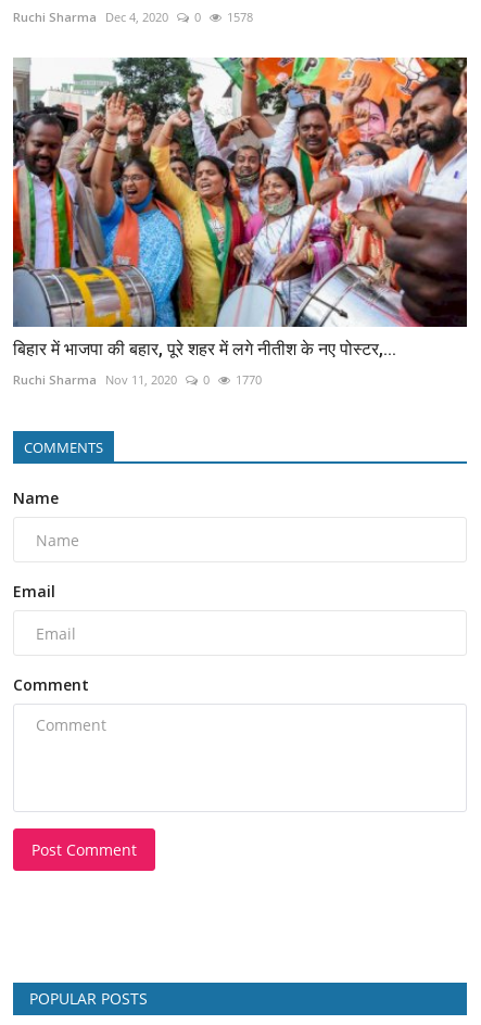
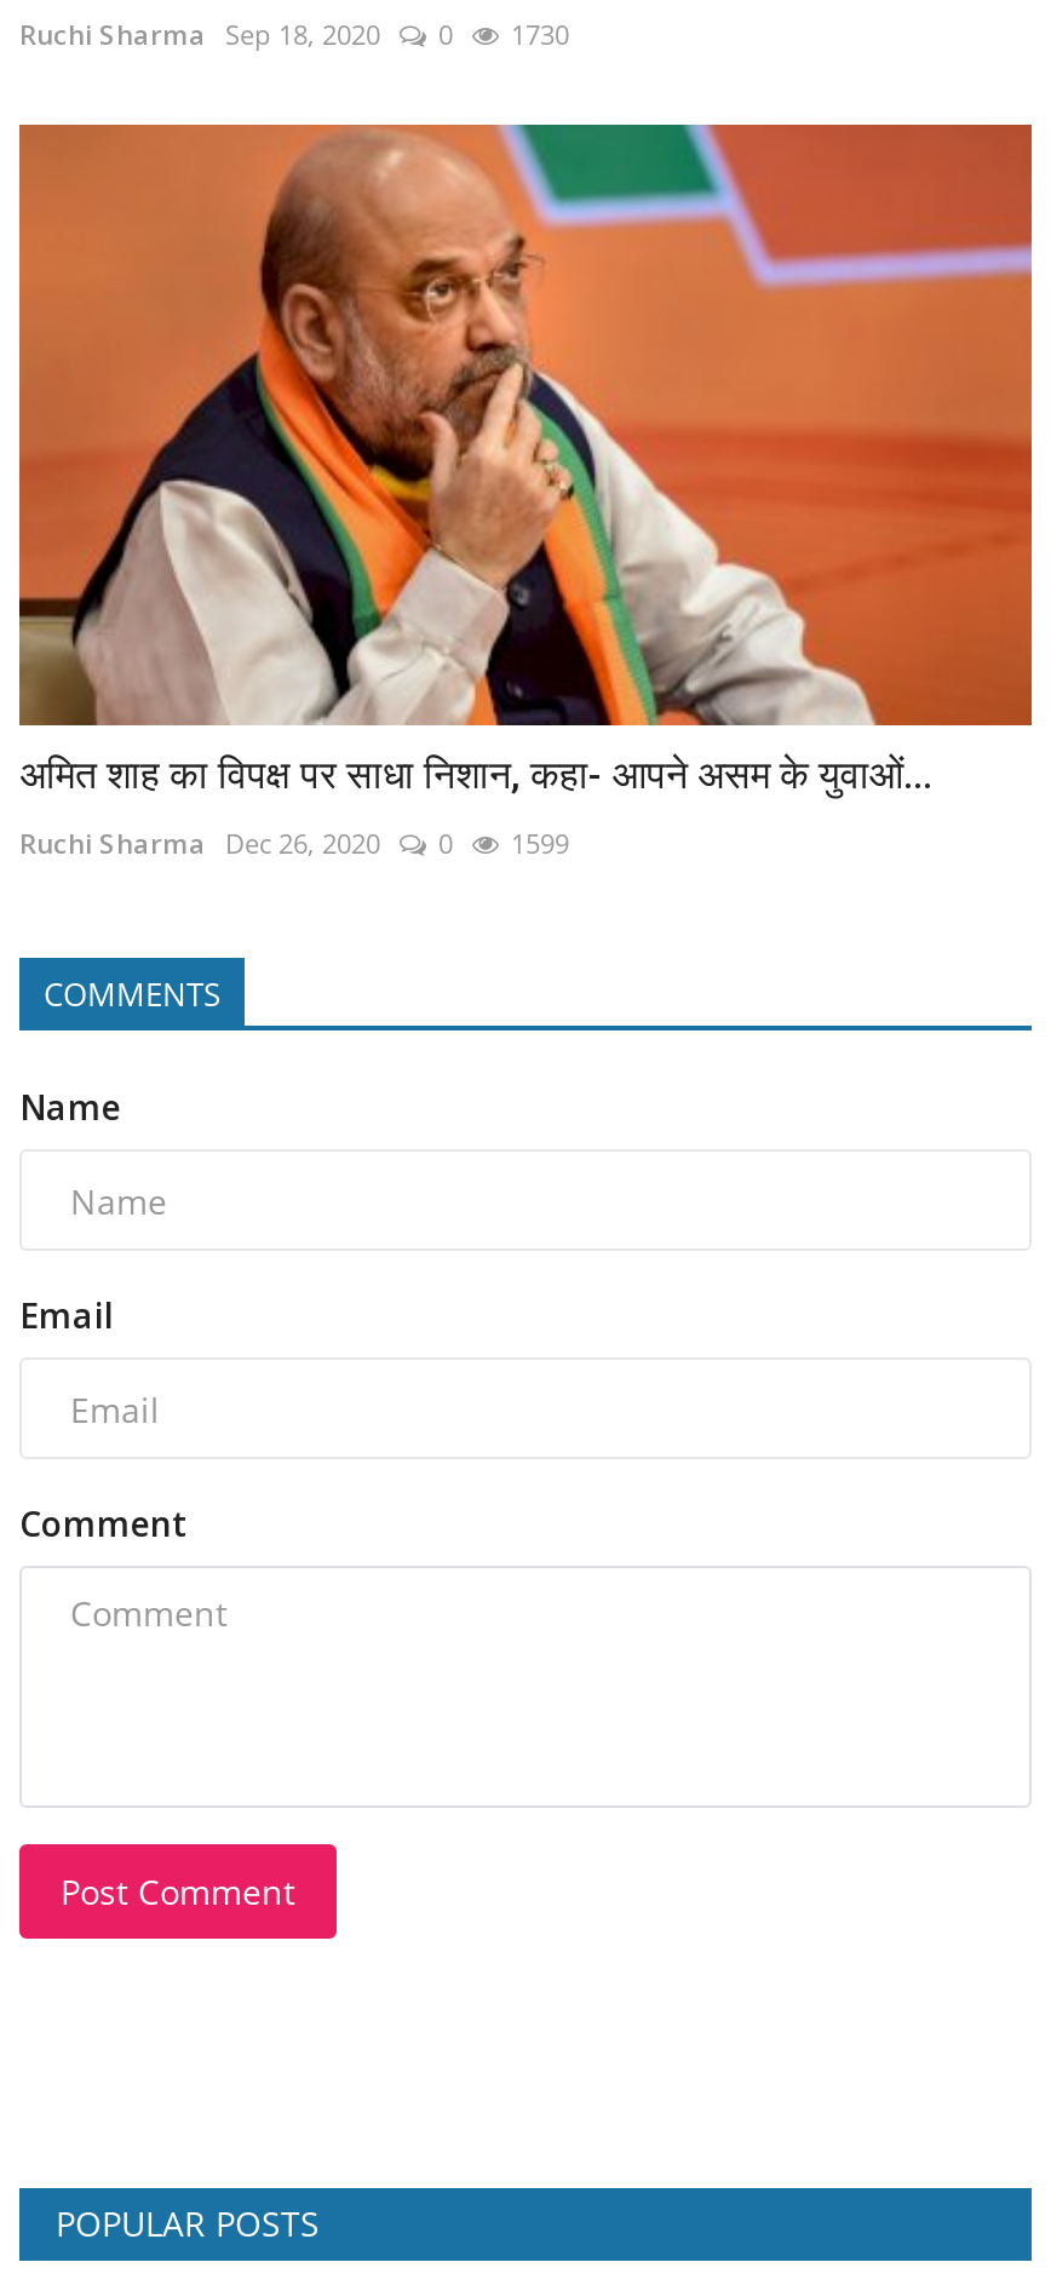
[13,8,168,25] Ruchi Sharma Dec 4, 2020 -> [19,15,380,51] Ruchi Sharma Sep 18, 2020
[227,8,253,25] 1578 -> [511,15,569,51] 1730
[12,56,468,360] [image] | बिहार में भाजपा की बहार, पूरे शहर में लगे नीतीश के नए पोस्टर,... -> [17,122,1034,798] [image] | अमित शाह का विपक्ष पर साधा निशान, कहा- आपने असम के युवाओं...
[13,372,177,388] Ruchi Sharma Nov 11, 2020 -> [19,825,380,861] Ruchi Sharma Dec 26, 2020
[236,372,262,388] 1770 -> [511,825,569,861] 1599

